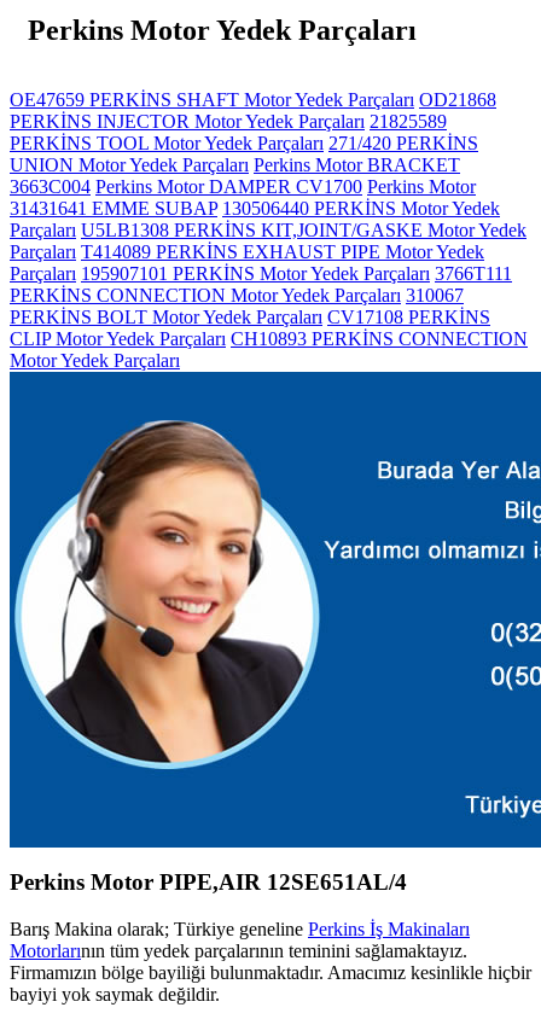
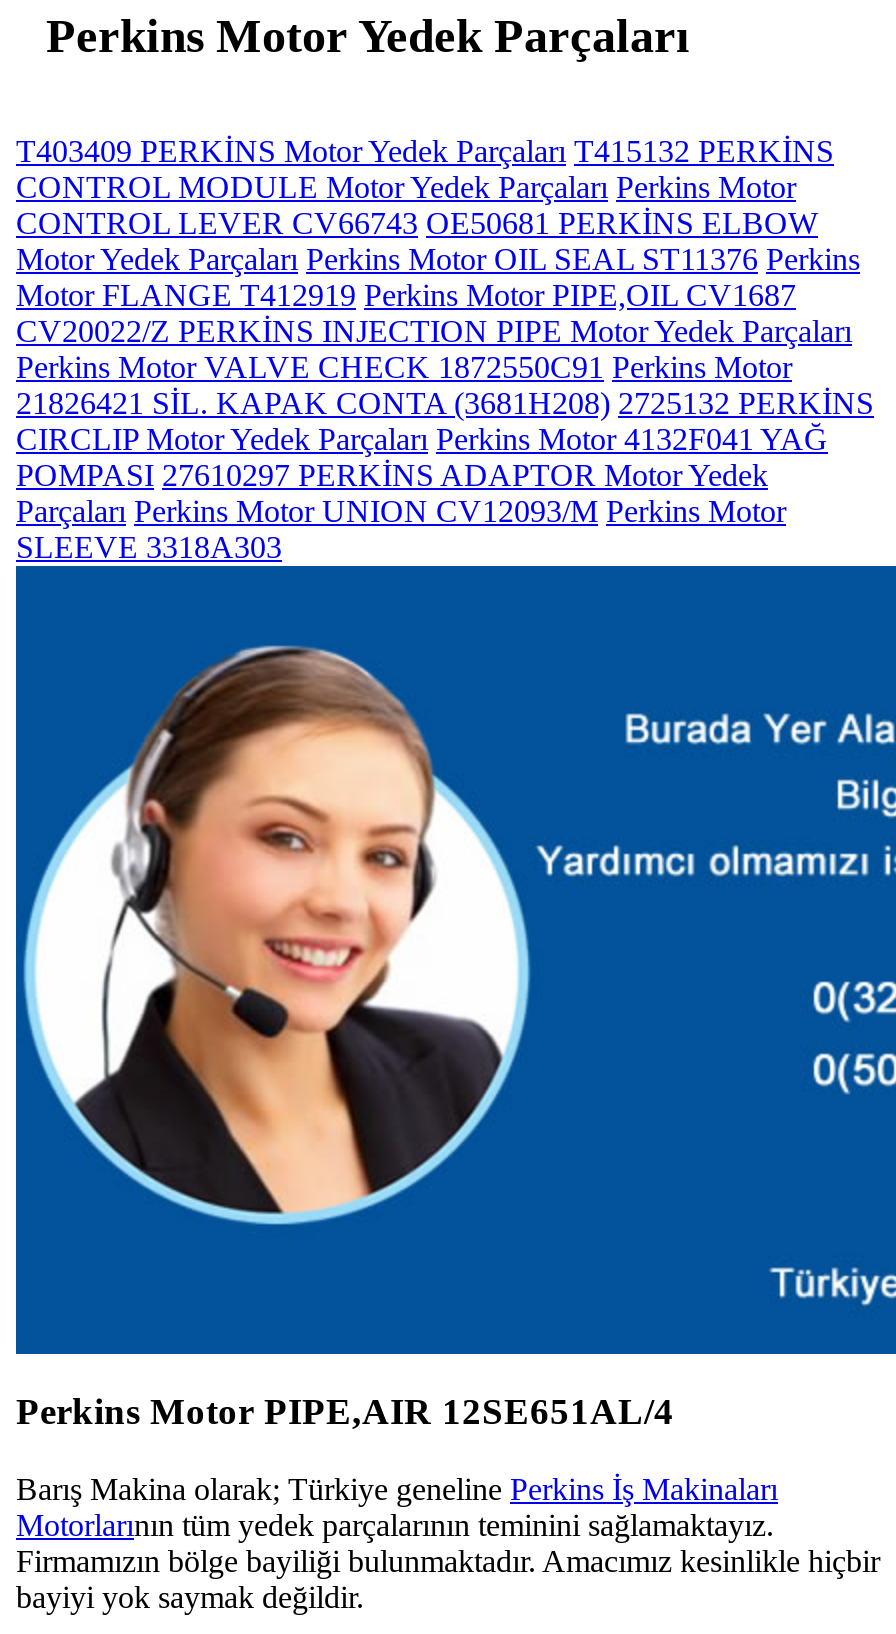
[10,89,528,370] OE47659 PERKİNS SHAFT Motor Yedek Parçaları OD21868 | PERKİNS INJECTOR Motor Yedek Parçaları 21825589 | PERKİNS TOOL Motor Yedek Parçaları 271/420 PERKİNS | UNION Motor Yedek Parçaları Perkins Motor BRACKET | 3663C004 Perkins Motor DAMPER CV1700 Perkins Motor | 31431641 EMME SUBAP 130506440 PERKİNS Motor Yedek | Parçaları U5LB1308 PERKİNS KIT,JOINT/GASKE Motor Yedek | Parçaları T414089 PERKİNS EXHAUST PIPE Motor Yedek | Parçaları 195907101 PERKİNS Motor Yedek Parçaları 3766T111 | PERKİNS CONNECTION Motor Yedek Parçaları 310067 | PERKİNS BOLT Motor Yedek Parçaları CV17108 PERKİNS | CLIP Motor Yedek Parçaları CH10893 PERKİNS CONNECTION | Motor Yedek Parçaları -> [16,133,874,563] T403409 PERKİNS Motor Yedek Parçaları T415132 PERKİNS | CONTROL MODULE Motor Yedek Parçaları Perkins Motor | CONTROL LEVER CV66743 OE50681 PERKİNS ELBOW | Motor Yedek Parçaları Perkins Motor OIL SEAL ST11376 Perkins | Motor FLANGE T412919 Perkins Motor PIPE,OIL CV1687 | CV20022/Z PERKİNS INJECTION PIPE Motor Yedek Parçaları | Perkins Motor VALVE CHECK 1872550C91 Perkins Motor | 21826421 SİL. KAPAK CONTA (3681H208) 2725132 PERKİNS | CIRCLIP Motor Yedek Parçaları Perkins Motor 4132F041 YAĞ | POMPASI 27610297 PERKİNS ADAPTOR Motor Yedek | Parçaları Perkins Motor UNION CV12093/M Perkins Motor | SLEEVE 3318A303

